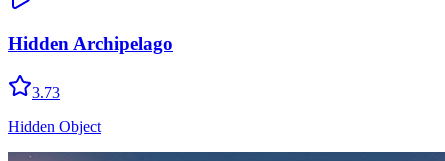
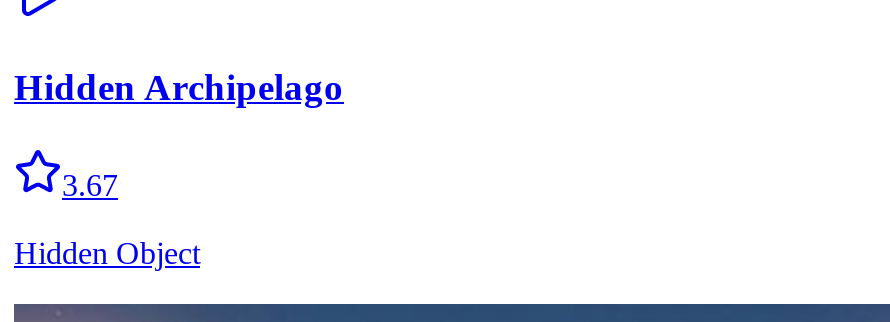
[32,84,60,101] 3.73 -> [62,168,118,202] 3.67

